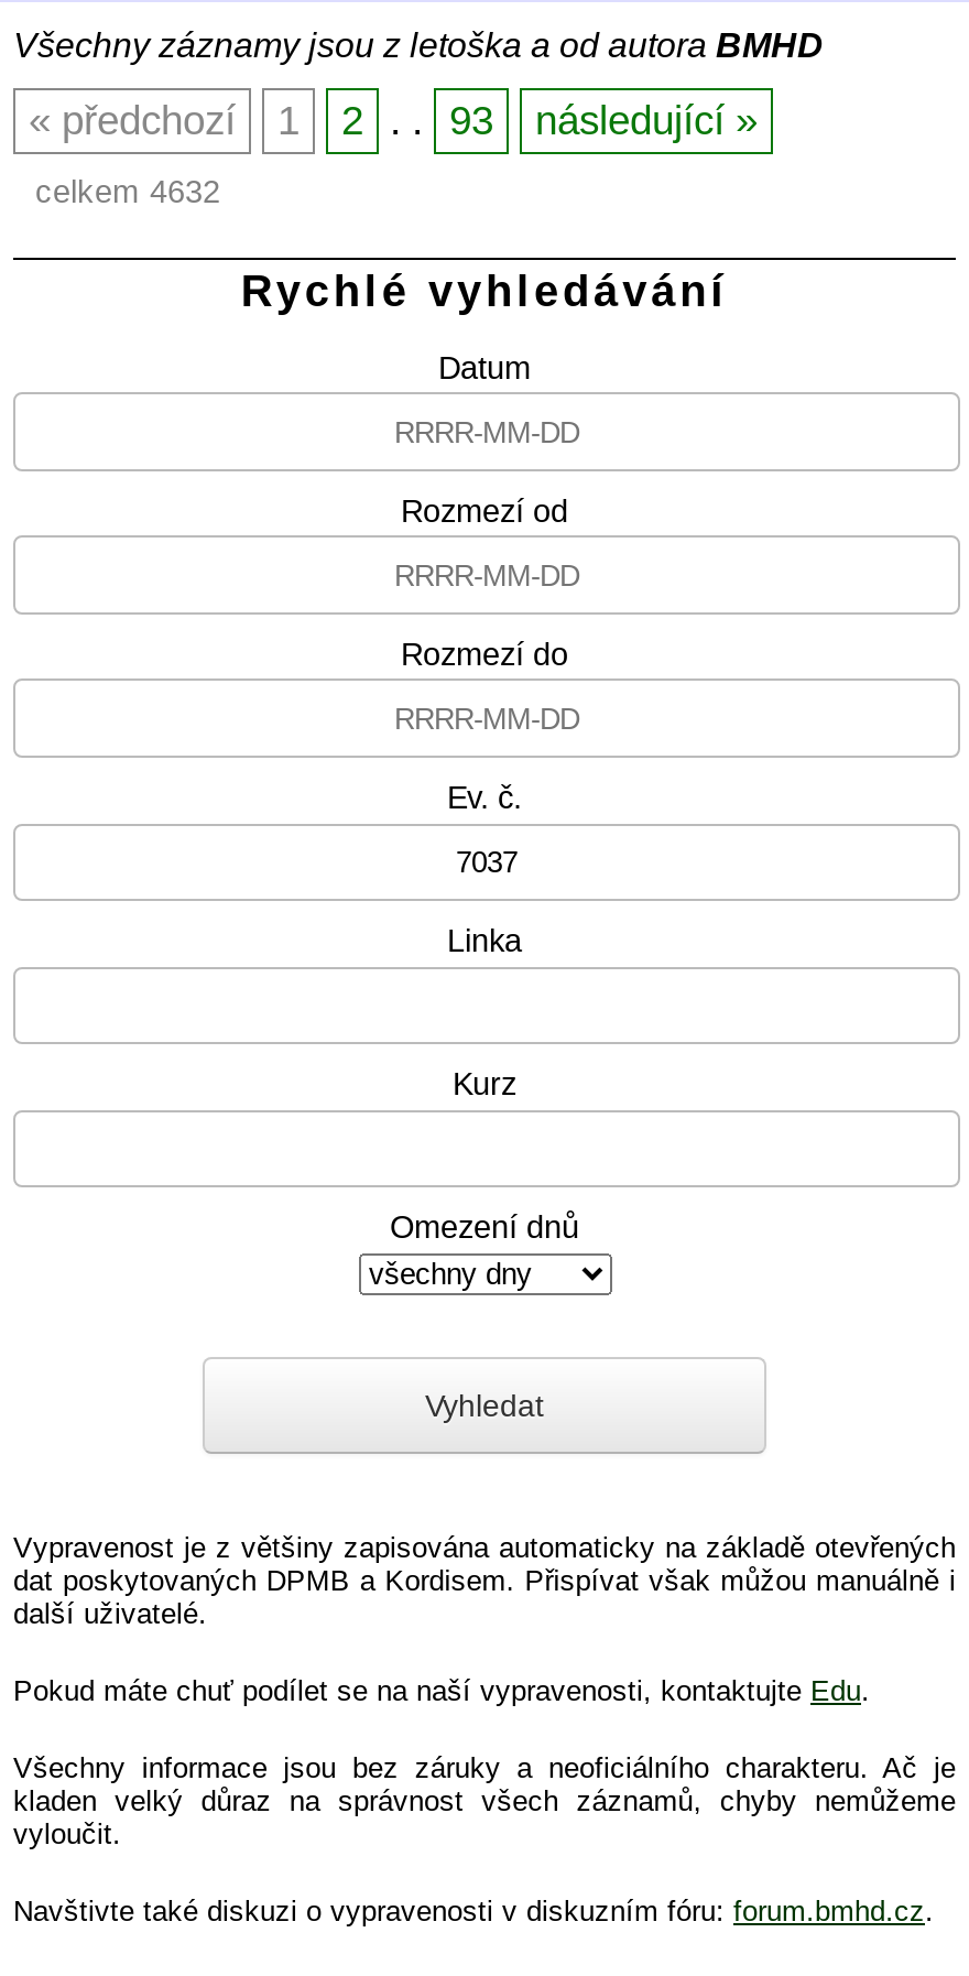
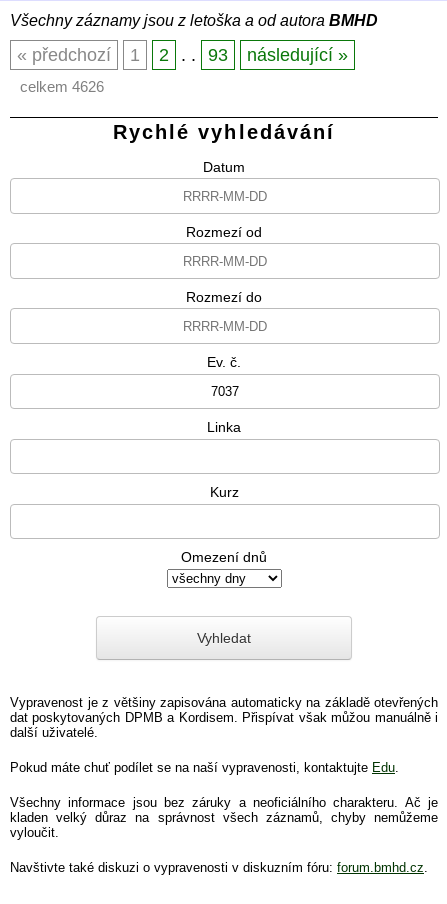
[35,174,220,209] celkem 4632 -> [20,79,104,95] celkem 4626

